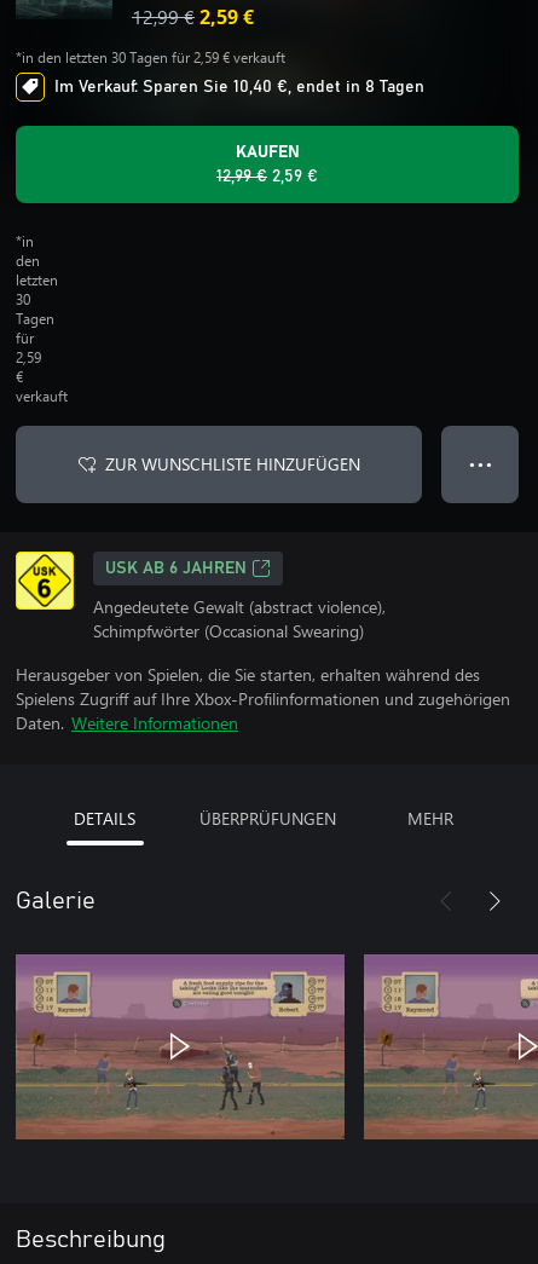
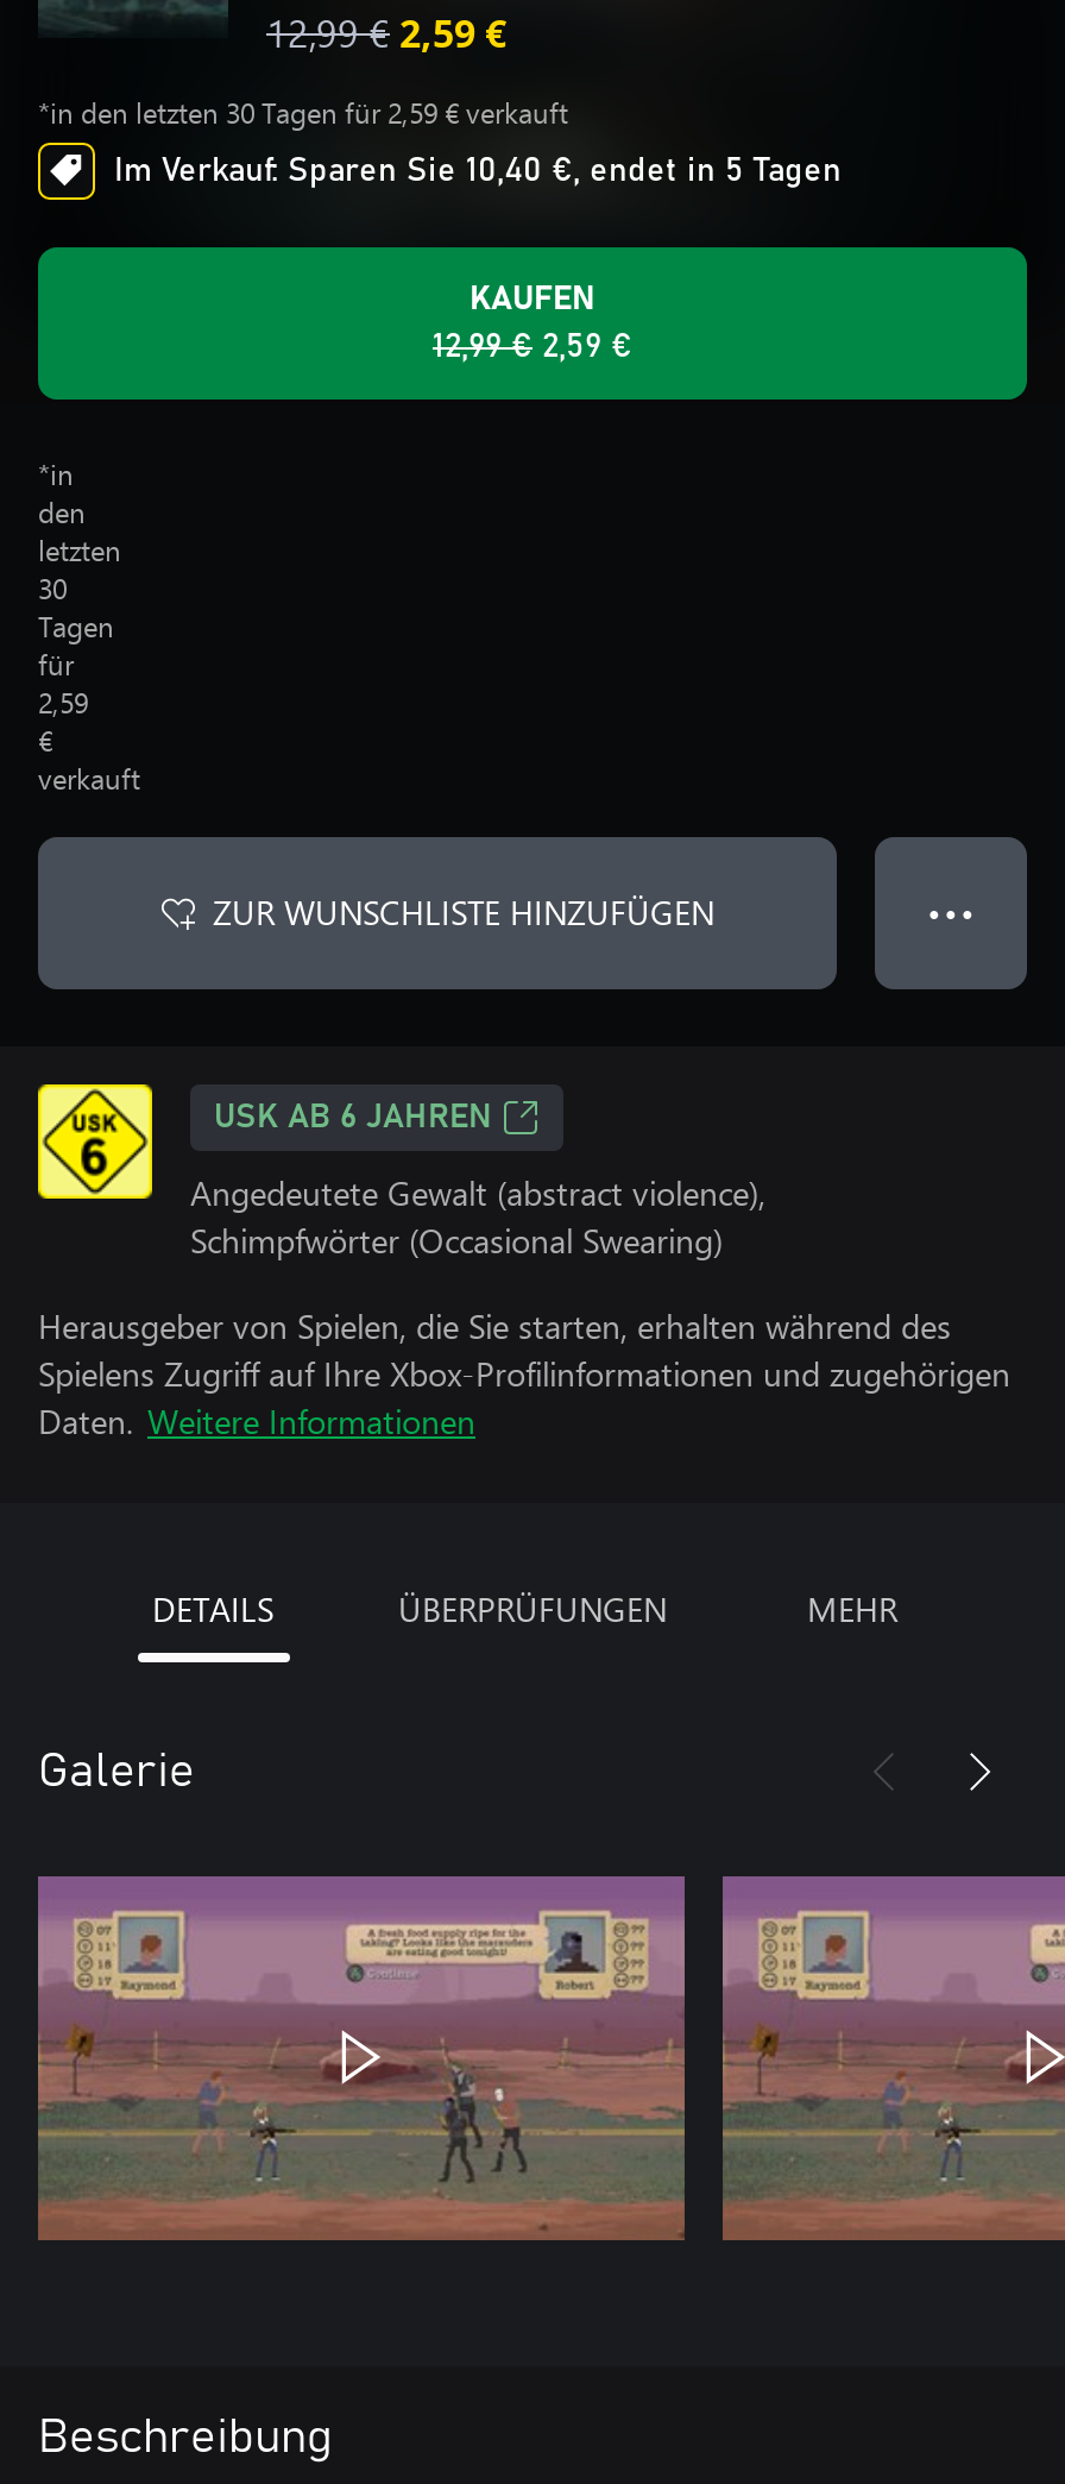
[54,79,424,96] Im Verkauf: Sparen Sie 10,40 €, endet in 8 Tagen -> [114,155,842,188] Im Verkauf: Sparen Sie 10,40 €, endet in 5 Tagen

